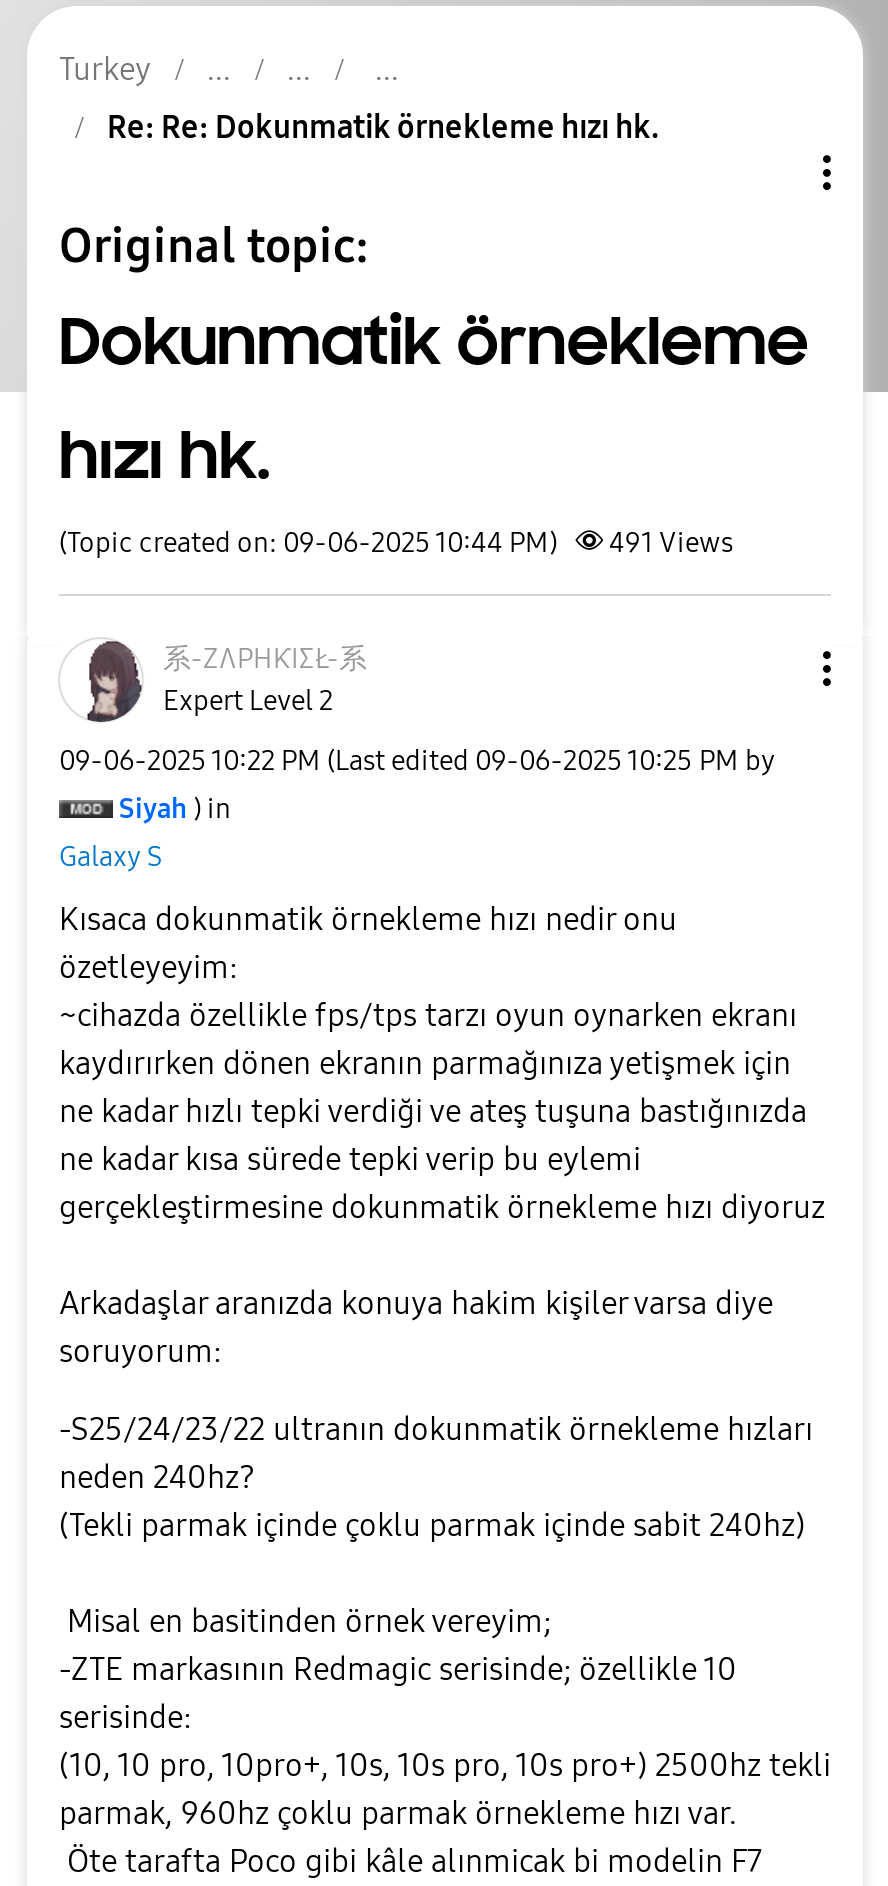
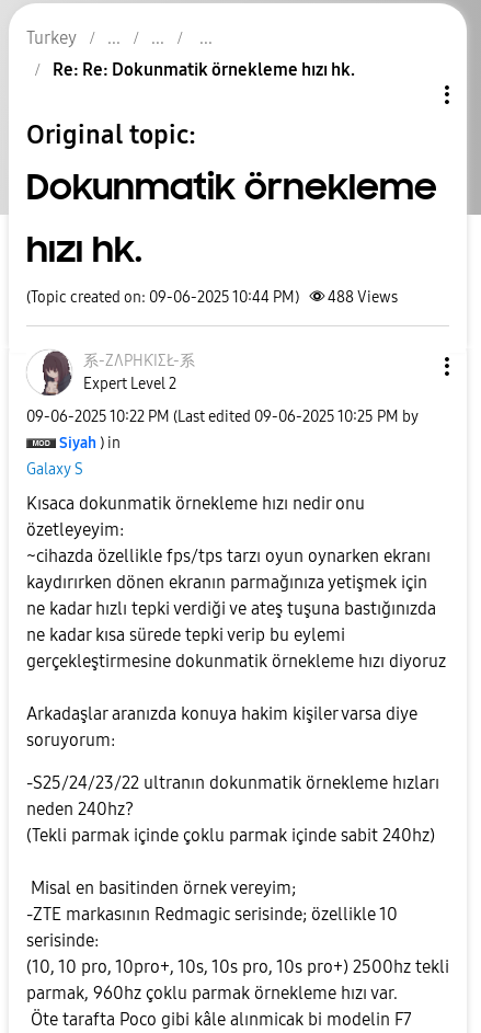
[59,526,733,560] (Topic created on: 09-06-2025 10:44 PM) 491 Views -> [26,288,398,307] (Topic created on: 09-06-2025 10:44 PM) 488 Views

